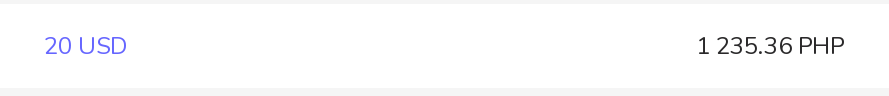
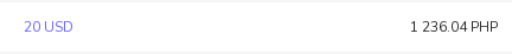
[696,30,844,62] 1 235.36 PHP -> [410,18,498,36] 1 236.04 PHP

